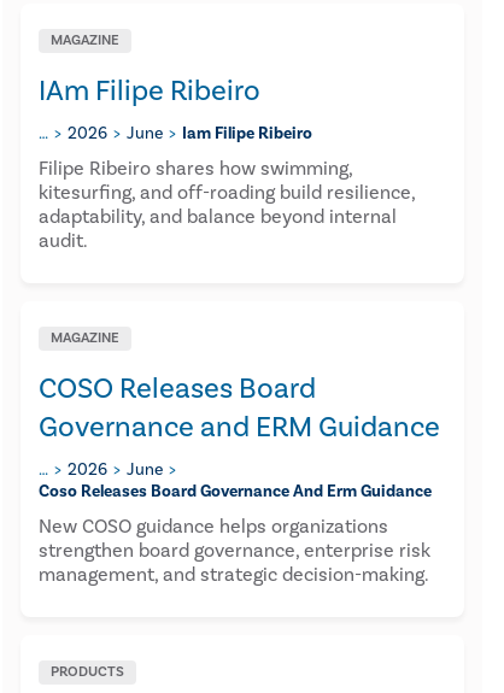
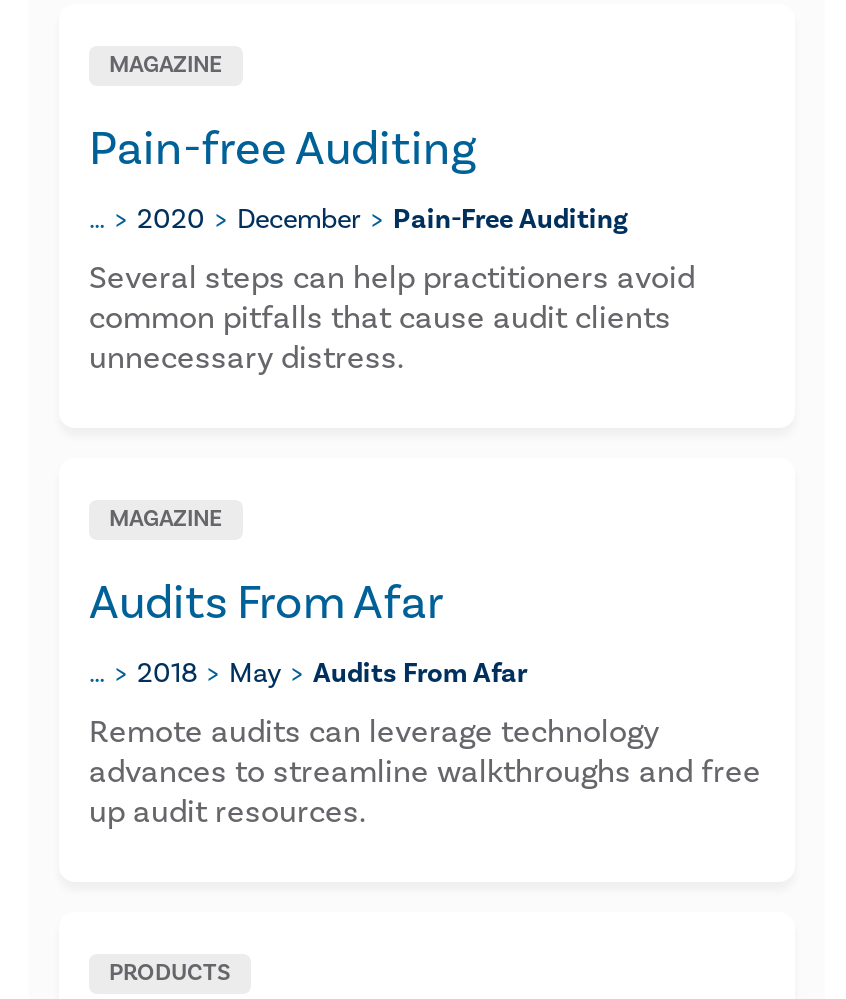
[39,72,260,110] IAm Filipe Ribeiro -> [89,118,477,180] Pain-free Auditing
[68,123,312,145] 2026 | June | Iam Filipe Ribeiro -> [137,202,627,238] 2020 | December | Pain-Free Auditing
[39,157,415,253] Filipe Ribeiro shares how swimming, | kitesurfing, and off-roading build resilience, | adaptability, and balance beyond internal | audit. -> [89,258,695,378] Several steps can help practitioners avoid | common pitfalls that cause audit clients | unnecessary distress.
[39,370,440,446] COSO Releases Board | Governance and ERM Guidance -> [89,572,443,634] Audits From Afar
[39,459,432,503] 2026 | June | Coso Releases Board Governance And Erm Guidance -> [137,656,527,692] 2018 | May | Audits From Afar
[39,515,430,587] New COSO guidance helps organizations | strengthen board governance, enterprise risk | management, and strategic decision-making. -> [89,712,761,832] Remote audits can leverage technology | advances to streamline walkthroughs and free | up audit resources.

